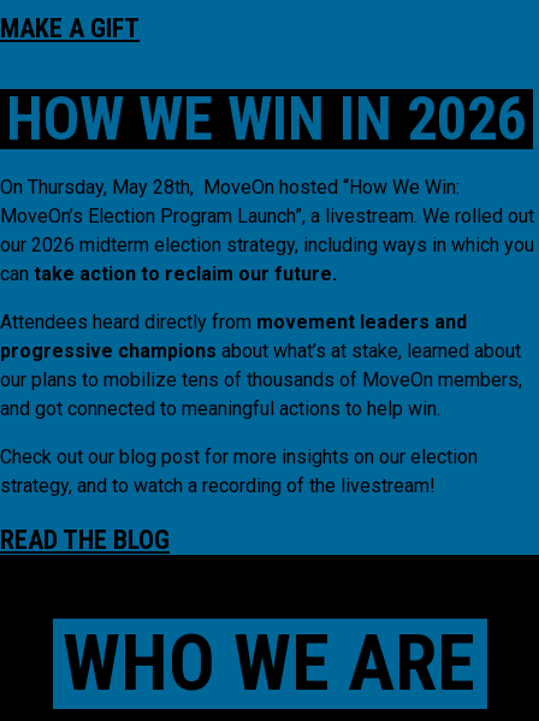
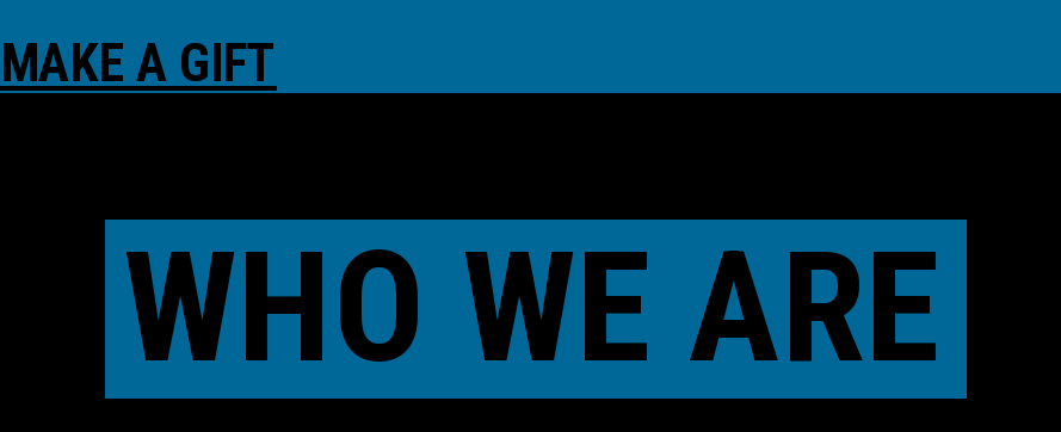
[0,84,534,555] HOW WE WIN IN 2026 | On Thursday, May 28th, MoveOn hosted “How We Win: | MoveOn’s Election Program Launch”, a livestream. We rolled out | our 2026 midterm election strategy, including ways in which you | can take action to reclaim our future. | Attendees heard directly from movement leaders and | progressive champions about what’s at stake, learned about | our plans to mobilize tens of thousands of MoveOn members, | and got connected to meaningful actions to help win. | Check out our blog post for more insights on our election | strategy, and to watch a recording of the livestream! | READ THE BLOG -> none

